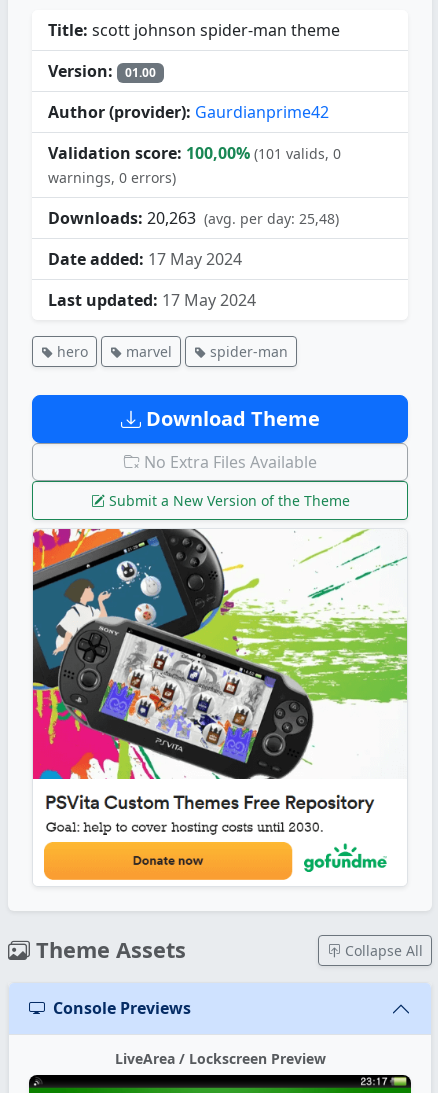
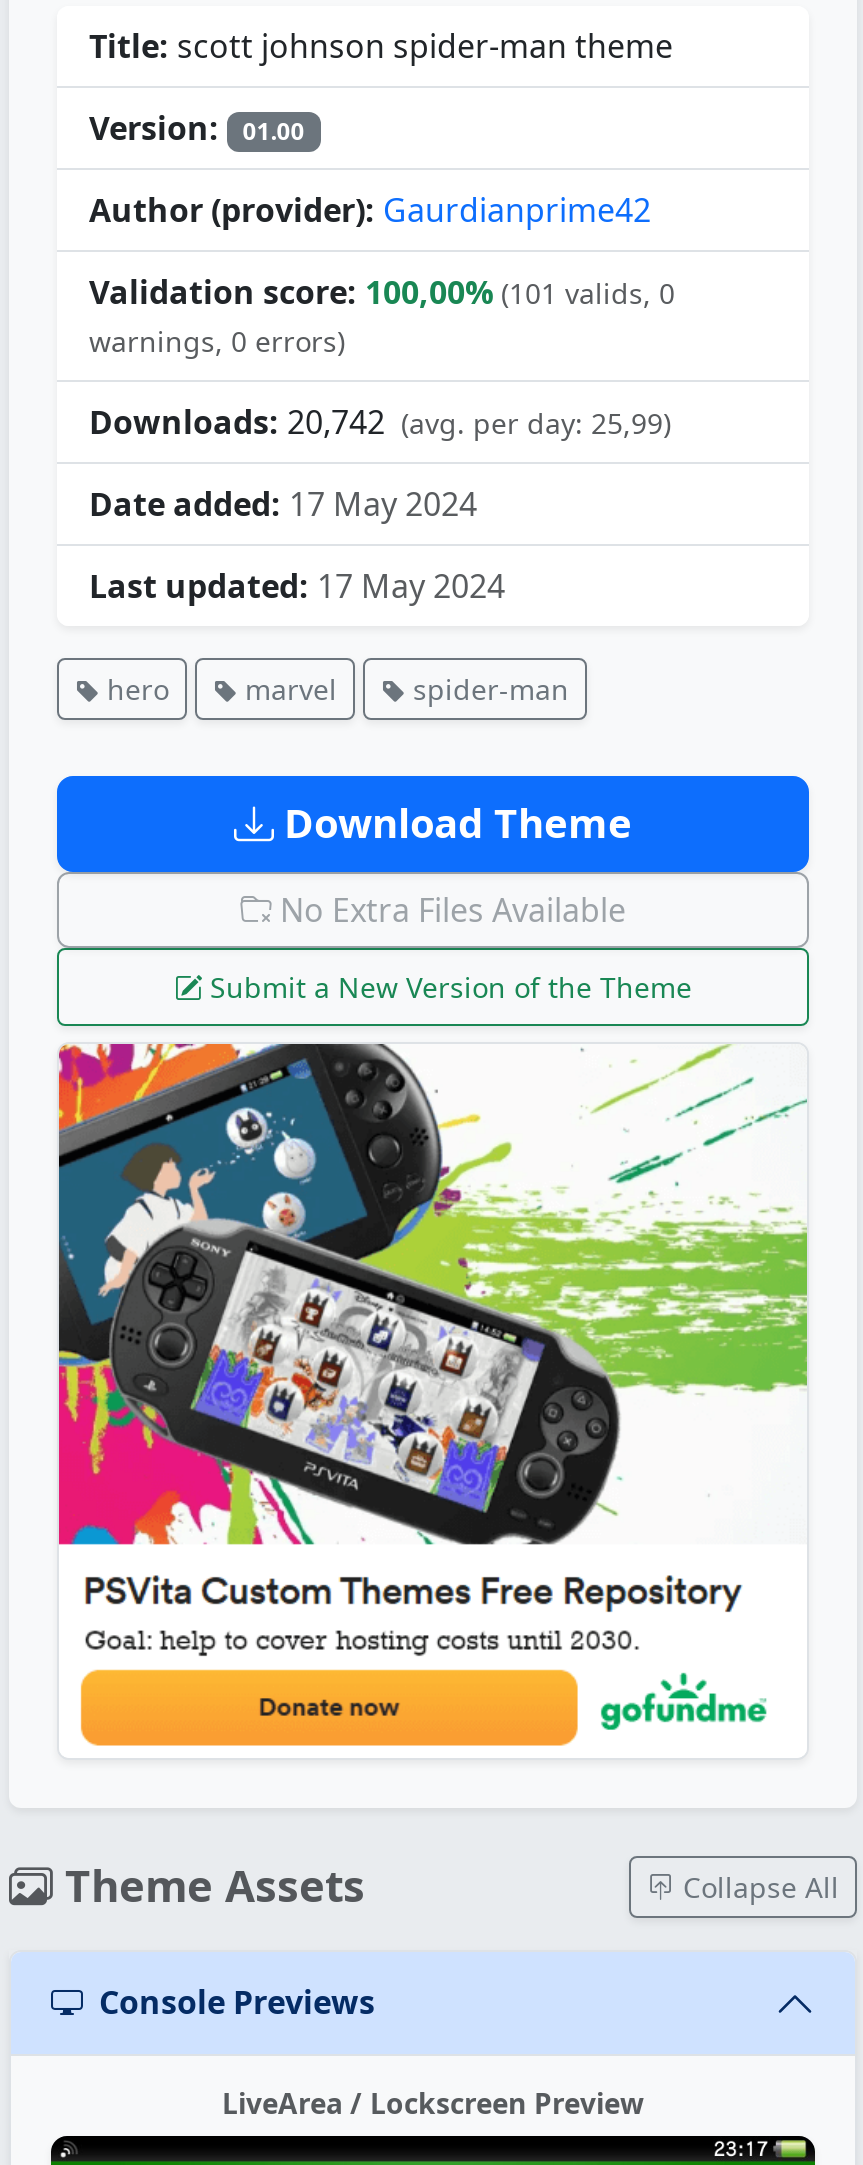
[48,207,339,229] Downloads: 20,263 (avg. per day: 25,48) -> [89,400,671,444] Downloads: 20,742 (avg. per day: 25,99)

